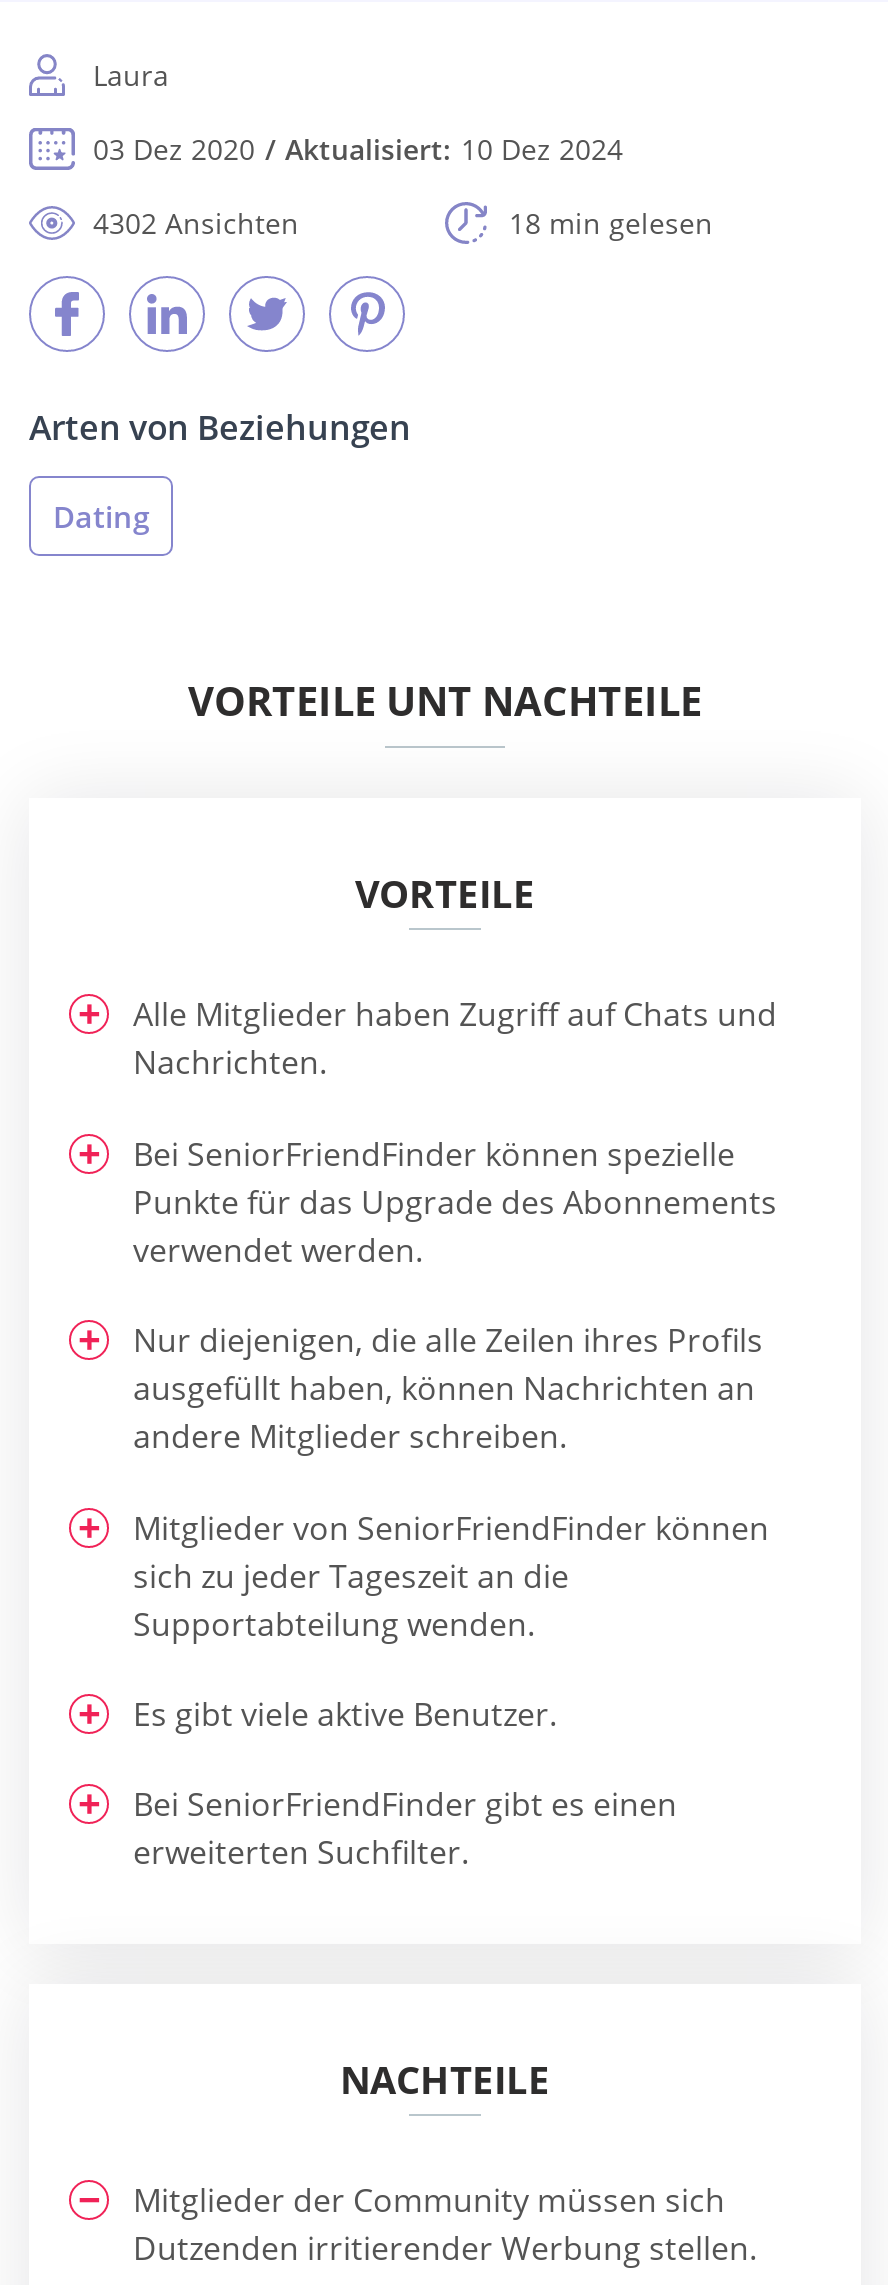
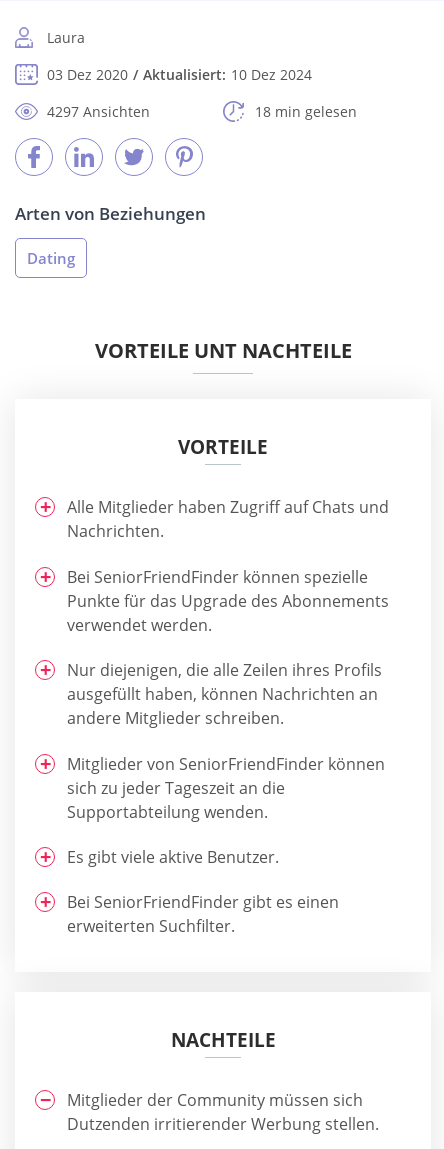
[93,204,299,242] 4302 Ansichten -> [47,102,150,121] 4297 Ansichten

